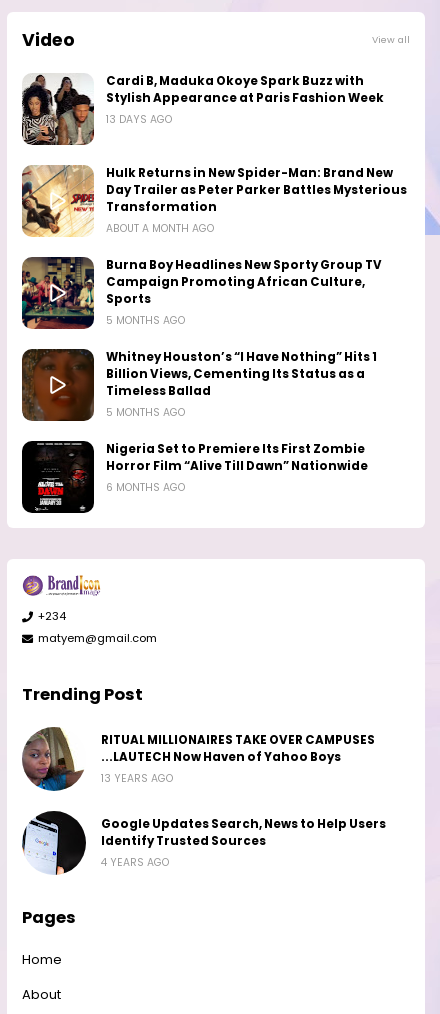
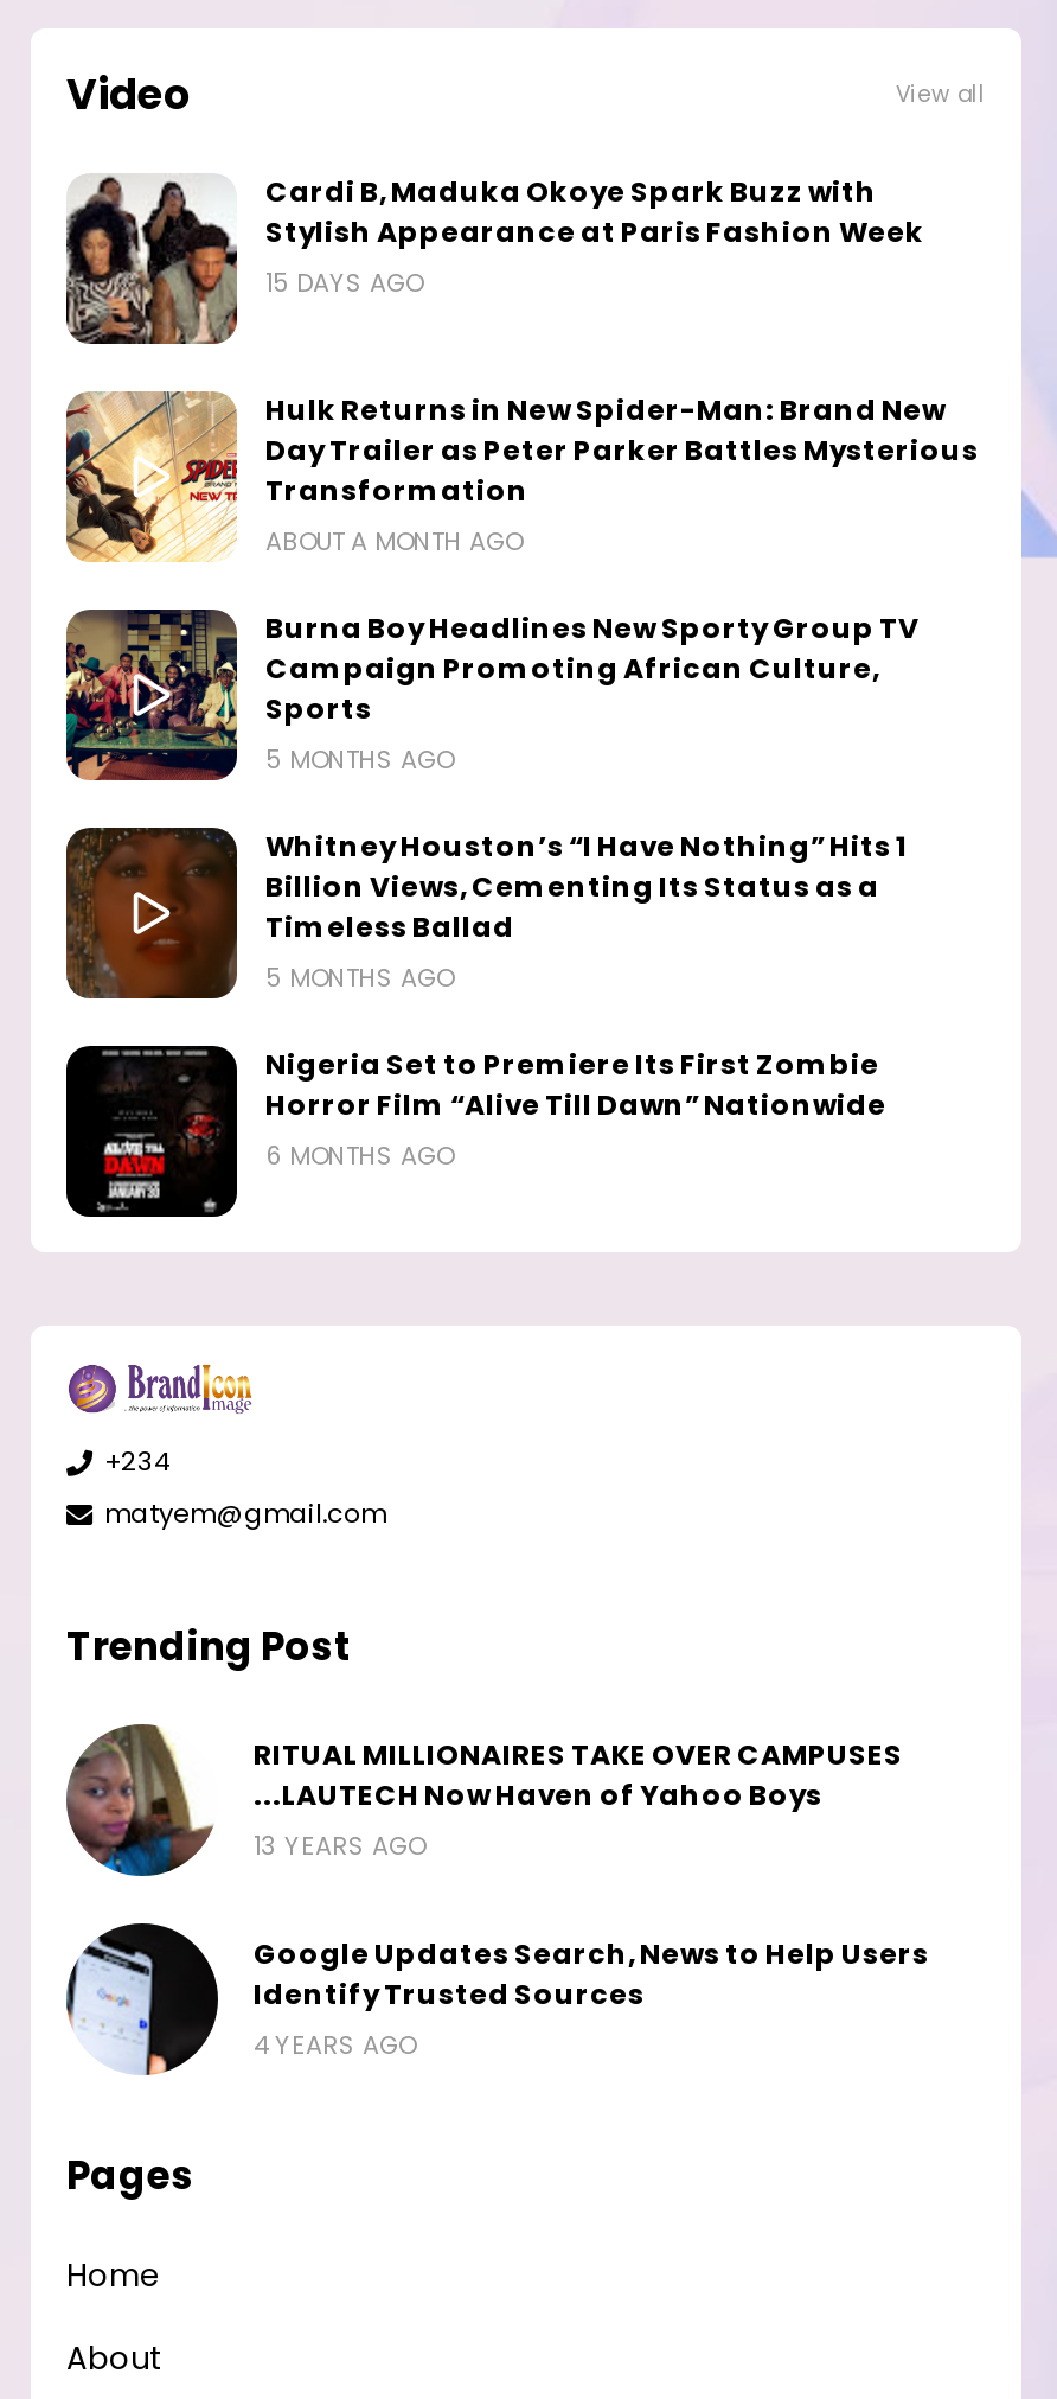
[106,112,172,127] 13 DAYS AGO -> [265,267,422,302] 15 DAYS AGO

